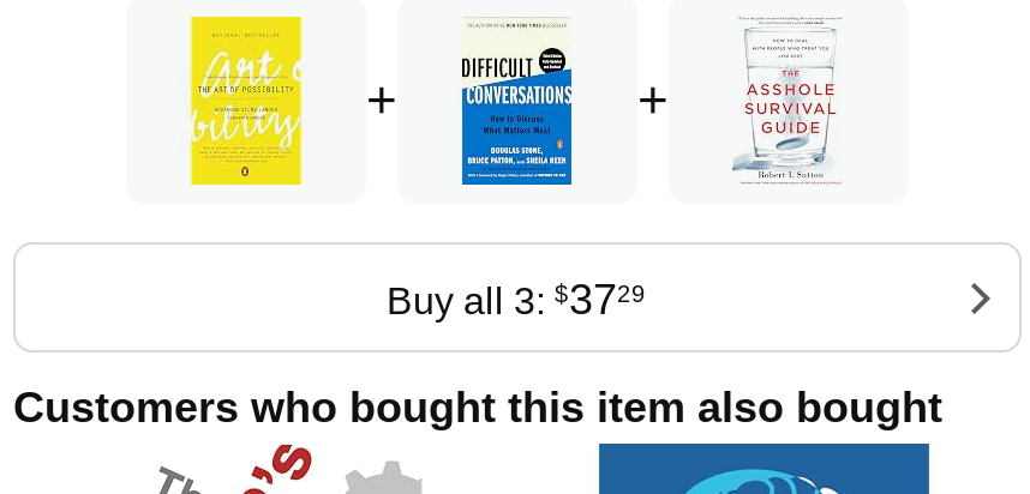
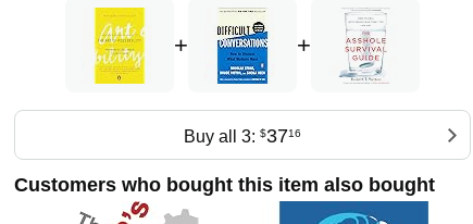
[387,276,646,324] Buy all 3: $3729 -> [183,125,301,147] Buy all 3: $3716

